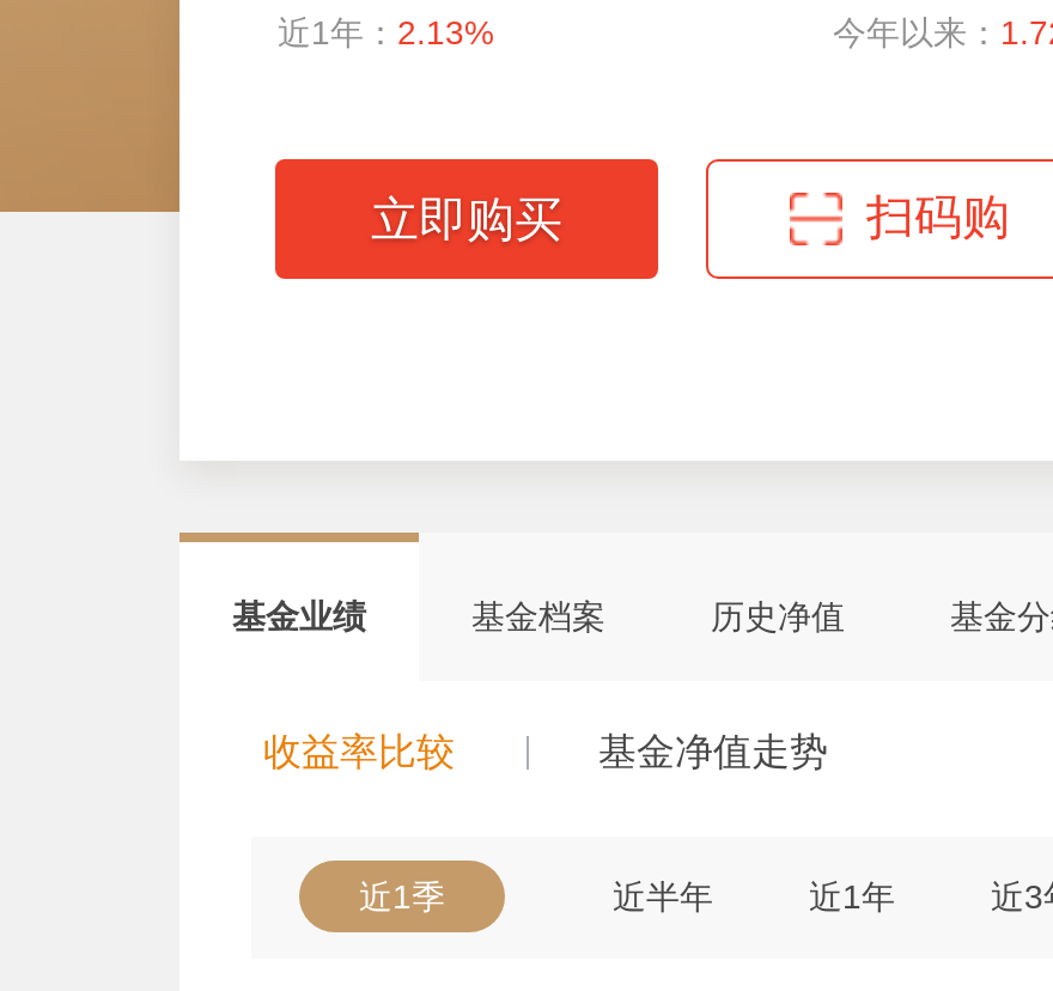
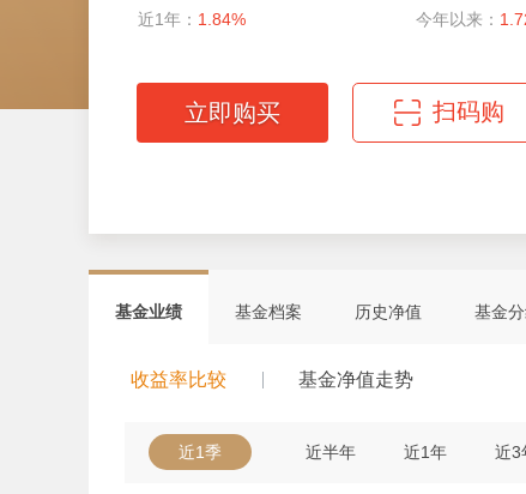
[278,13,493,51] 近1年：2.13% -> [138,10,246,29] 近1年：1.84%

